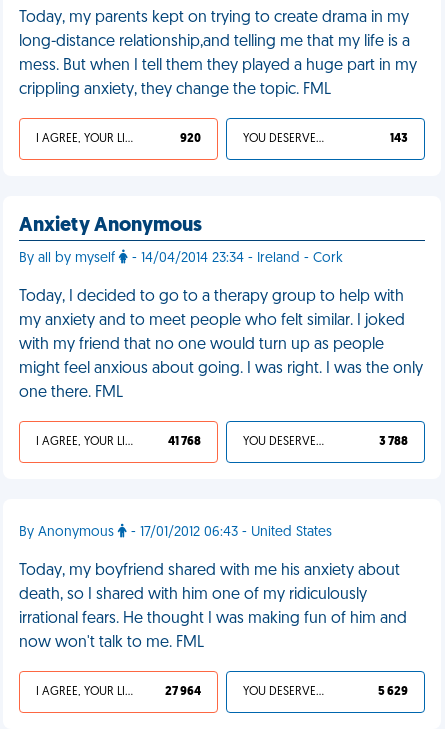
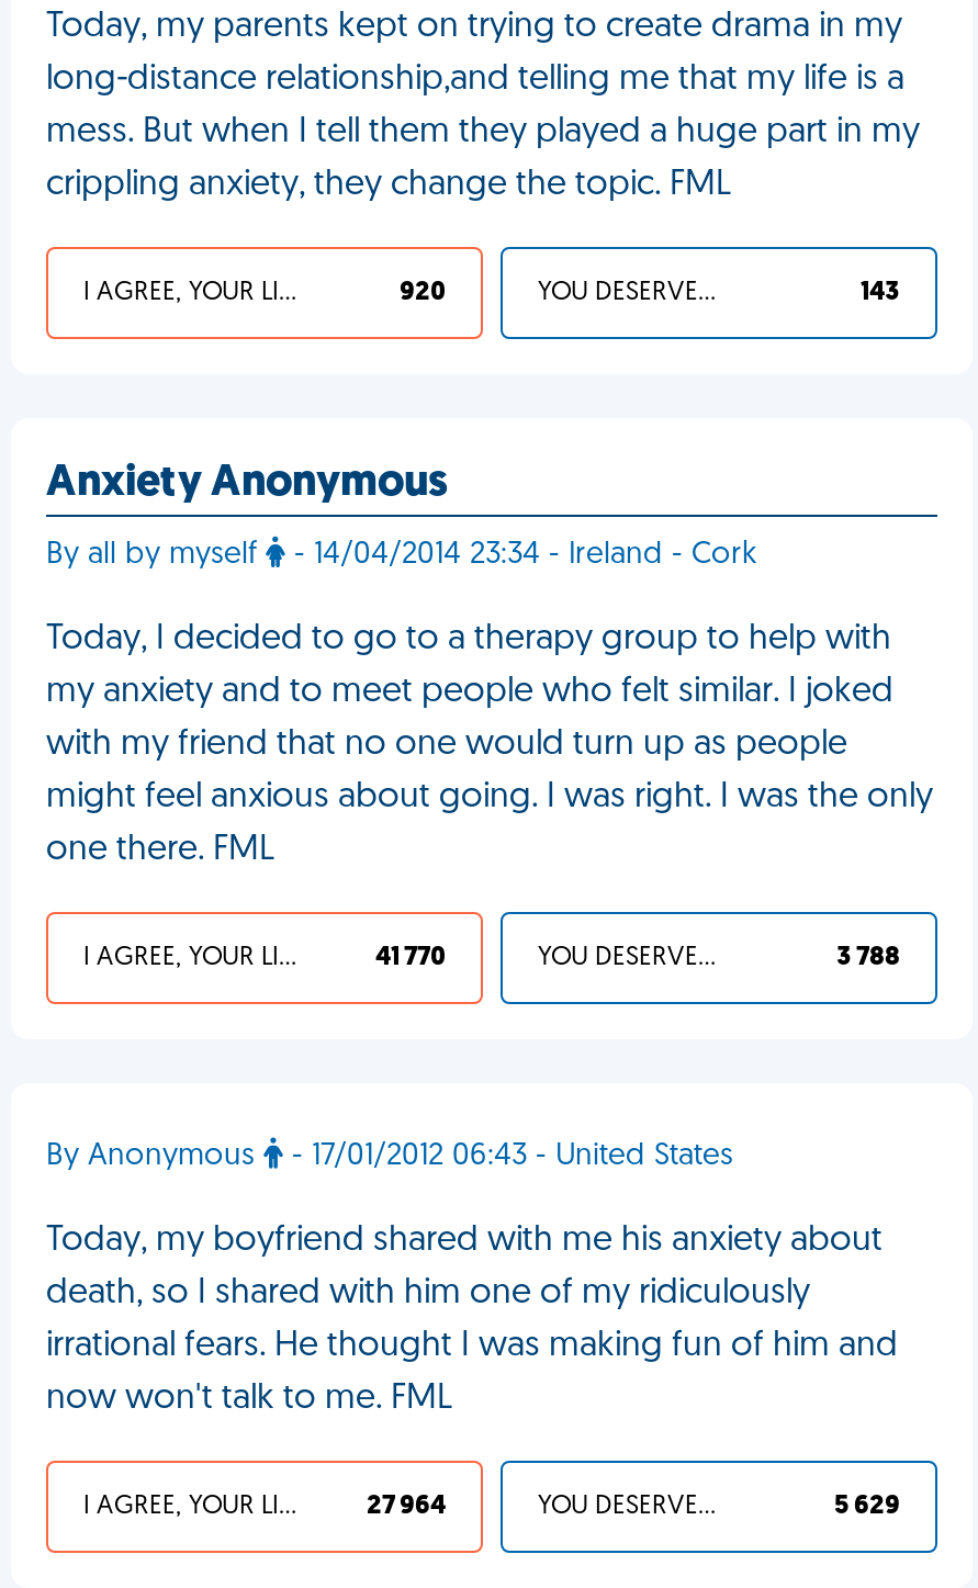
[168,436,201,448] 41 768 -> [375,945,446,971] 41 770

